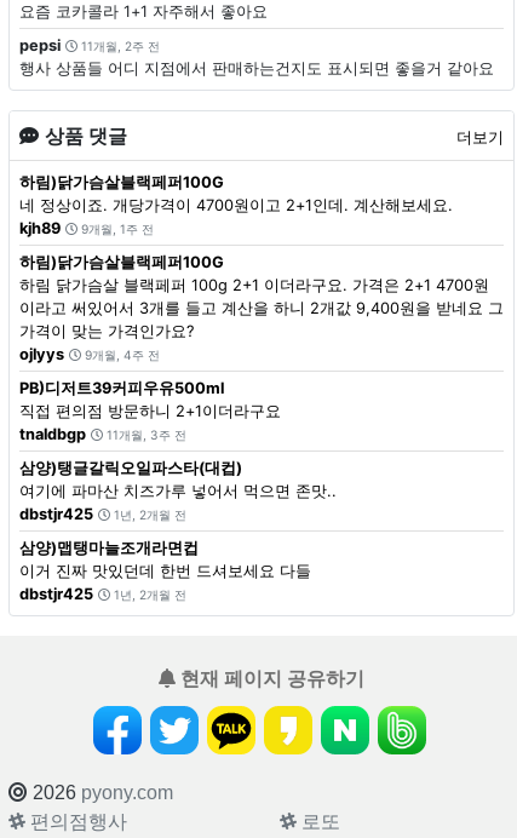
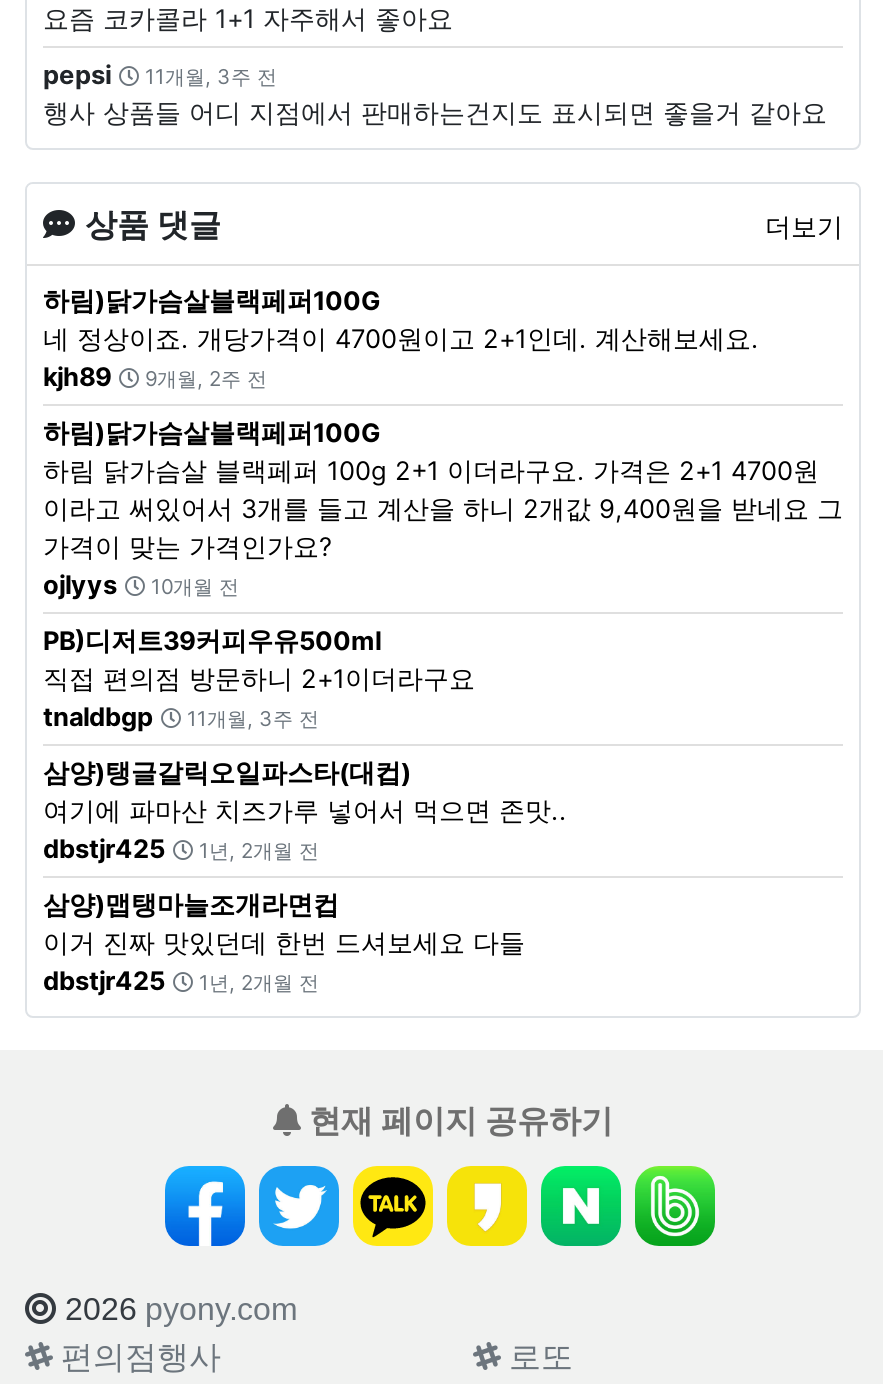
[19,36,160,54] pepsi 11개월, 2주 전 -> [43,60,277,90] pepsi 11개월, 3주 전
[19,219,154,237] kjh89 9개월, 1주 전 -> [43,362,267,392] kjh89 9개월, 2주 전
[19,345,160,363] ojlyys 9개월, 4주 전 -> [43,570,239,600] ojlyys 10개월 전

